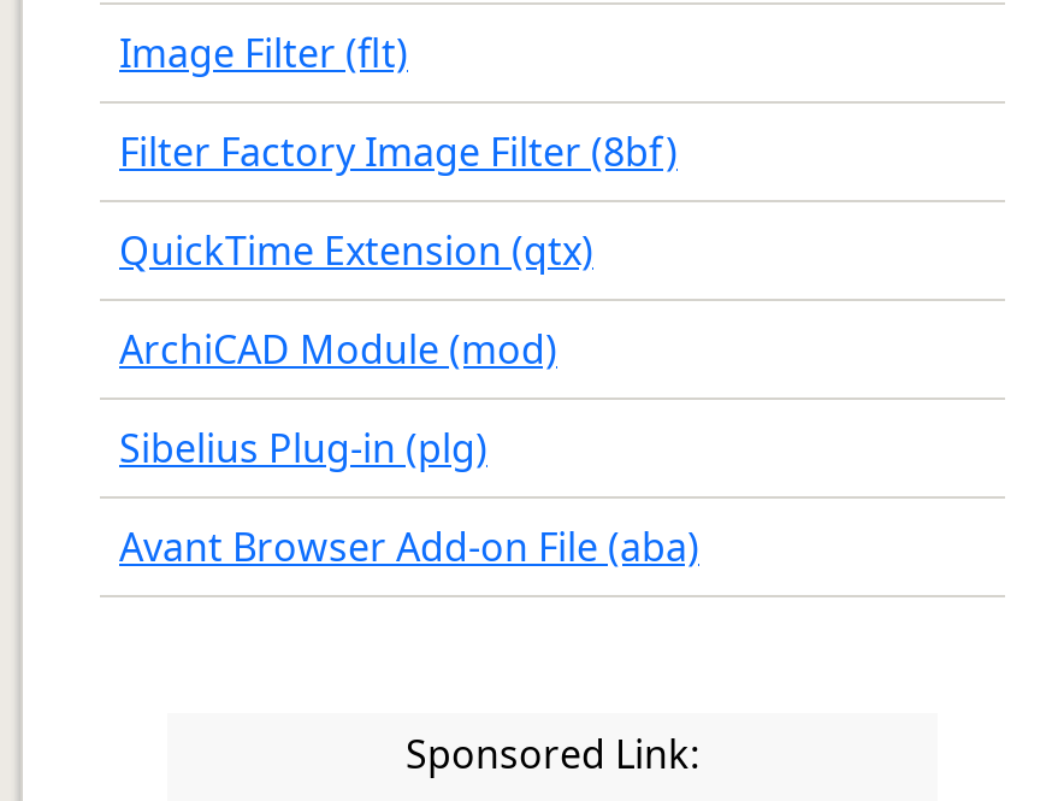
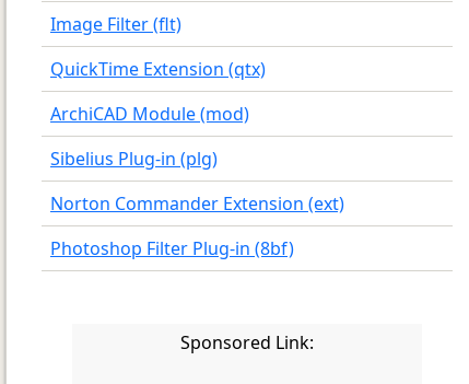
[119,125,678,178] Filter Factory Image Filter (8bf) -> none
moved [119,224,593,475] -> [50,57,266,171]: QuickTime Extension (qtx) | ArchiCAD Module (mod) | Sibelius Plug-in (plg)
[119,520,699,573] Avant Browser Add-on File (aba) -> [50,191,344,260] Norton Commander Extension (ext) | Photoshop Filter Plug-in (8bf)

